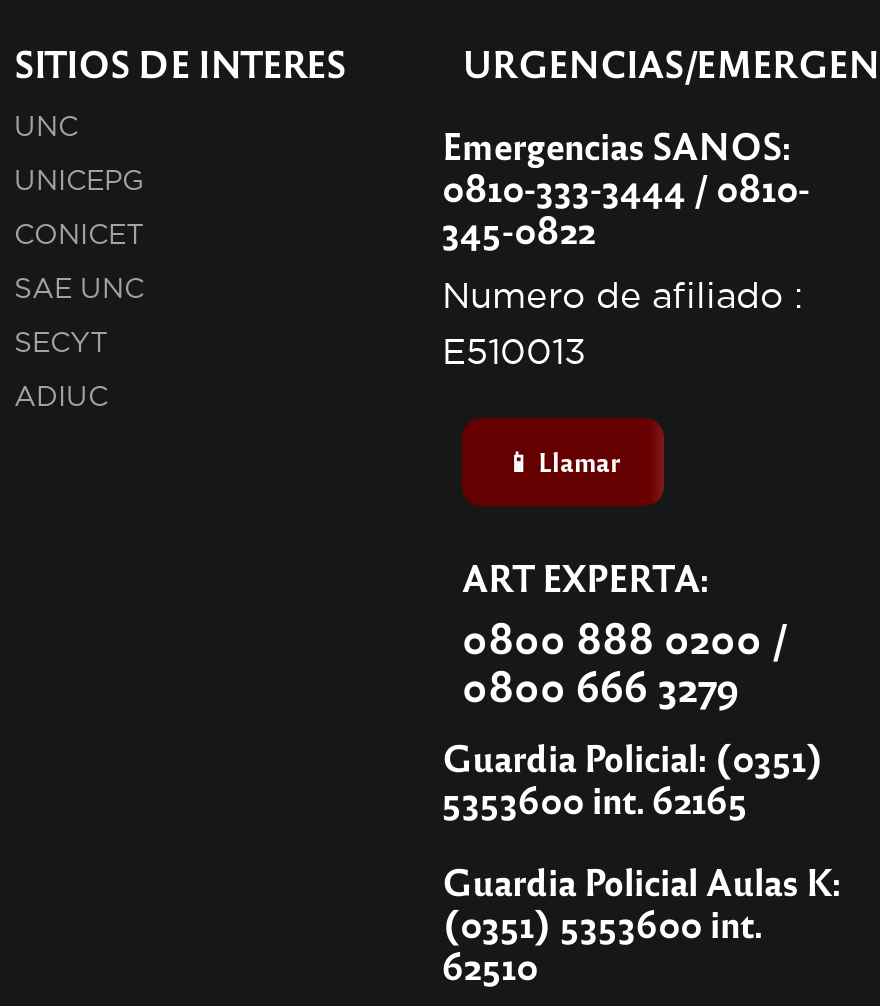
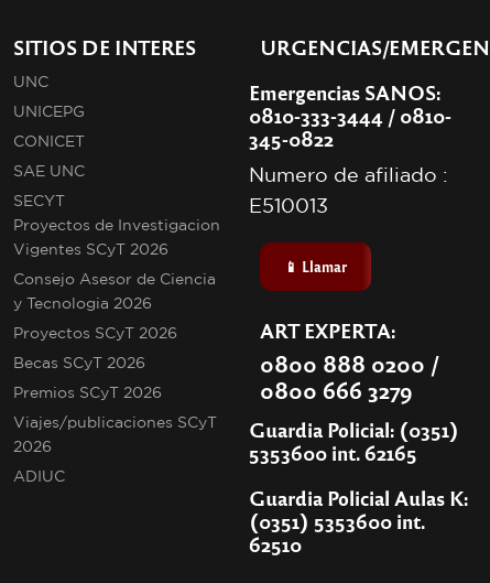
none -> [13,216,220,455] Proyectos de Investigacion | Vigentes SCyT 2026 | Consejo Asesor de Ciencia | y Tecnologia 2026 | Proyectos SCyT 2026 | Becas SCyT 2026 | Premios SCyT 2026 | Viajes/publicaciones SCyT | 2026
moved [14,380,108,412] -> [13,467,65,485]: ADIUC

